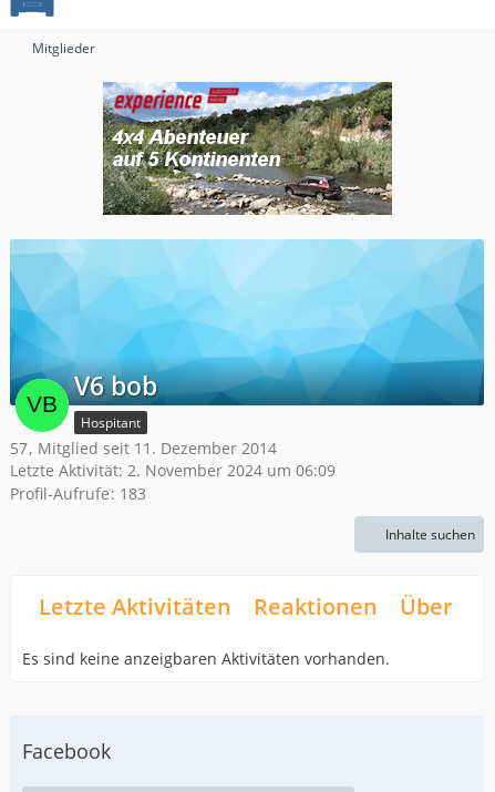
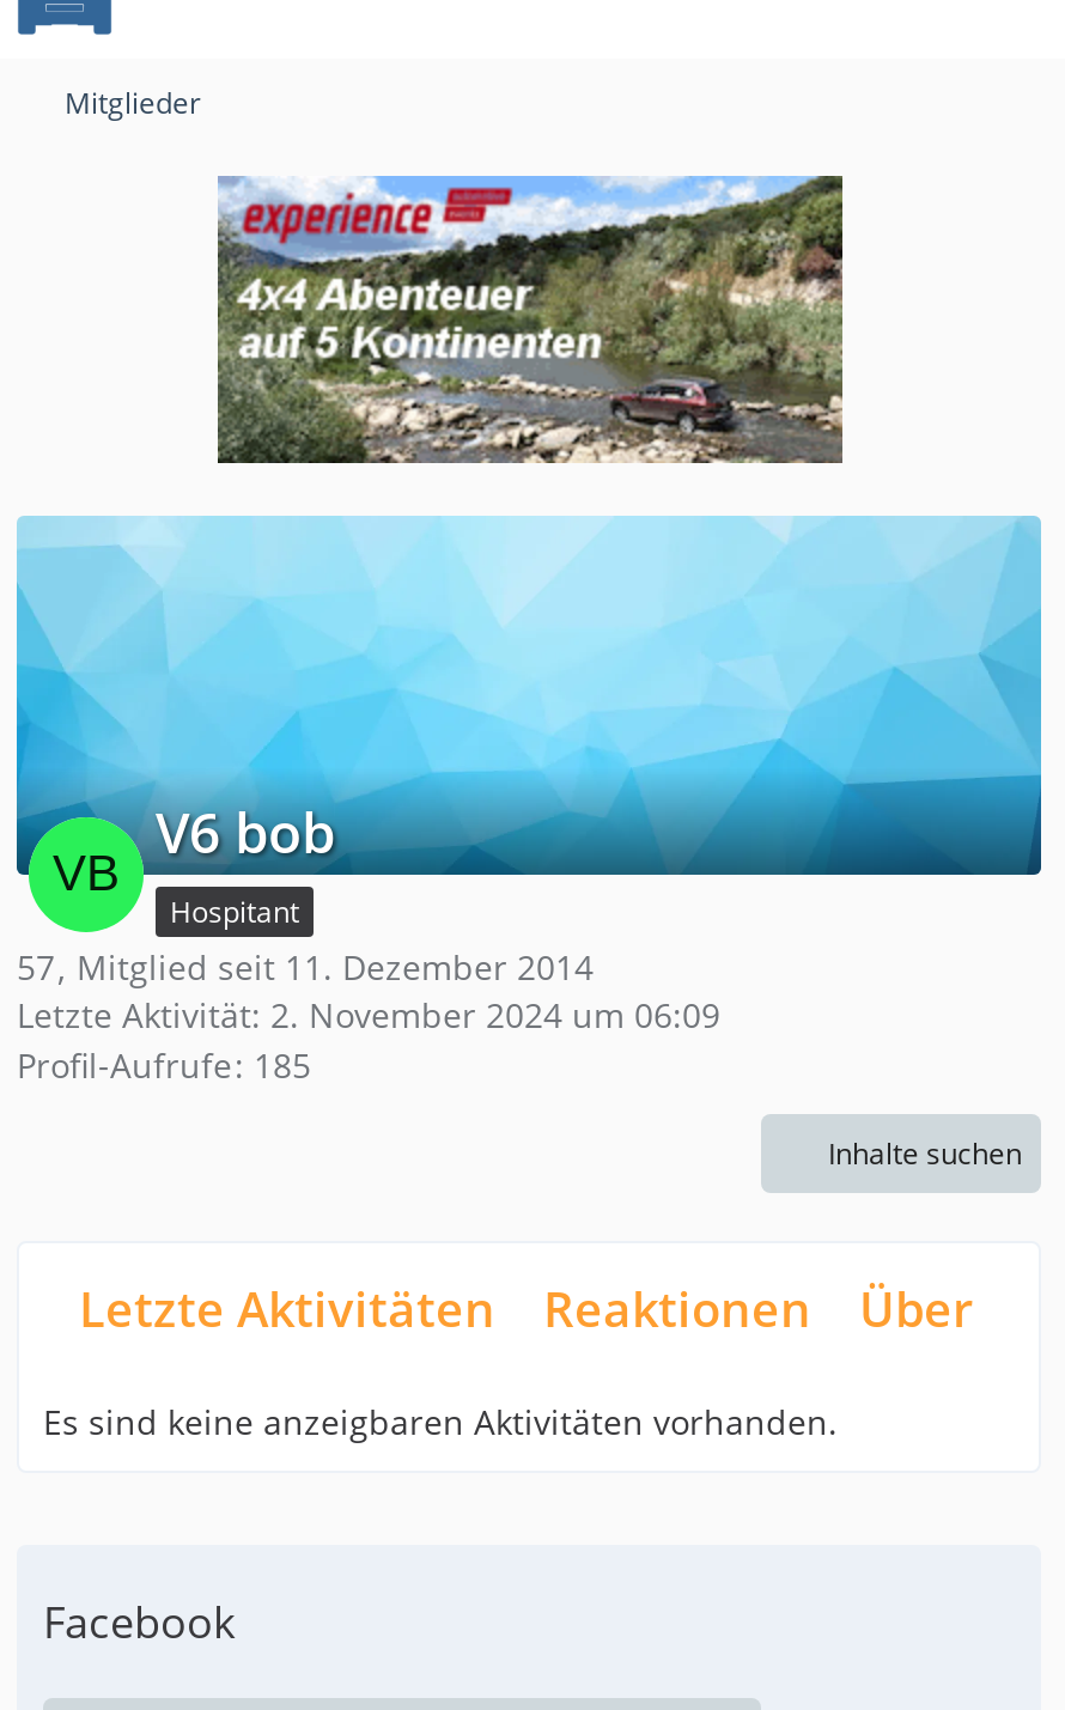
[10,483,146,504] Profil-Aufrufe 183 -> [17,1043,311,1088] Profil-Aufrufe 185

